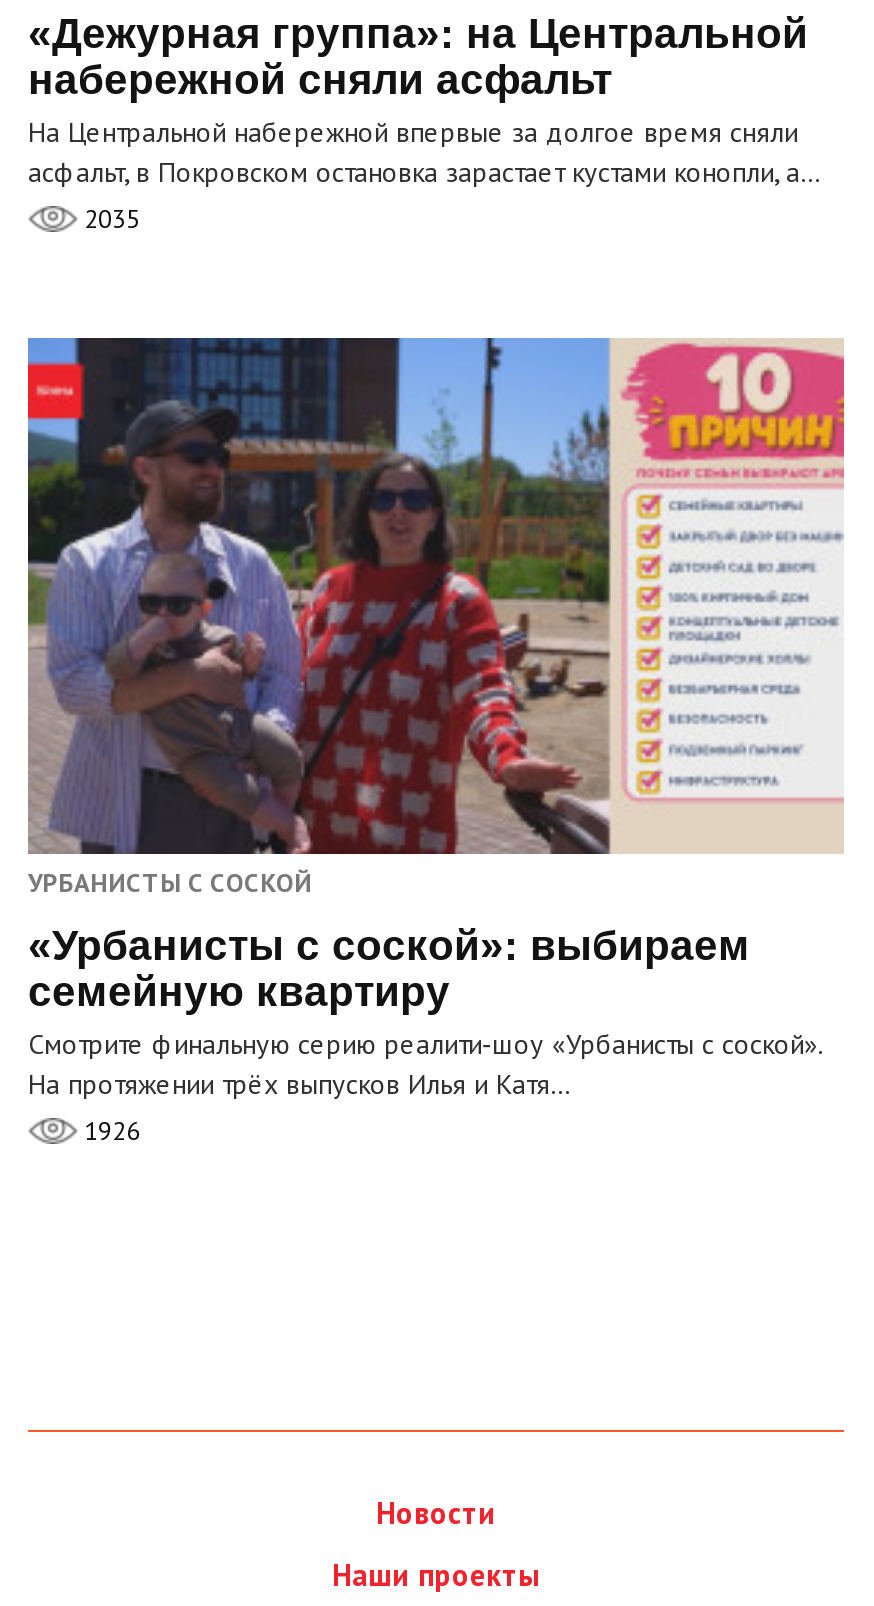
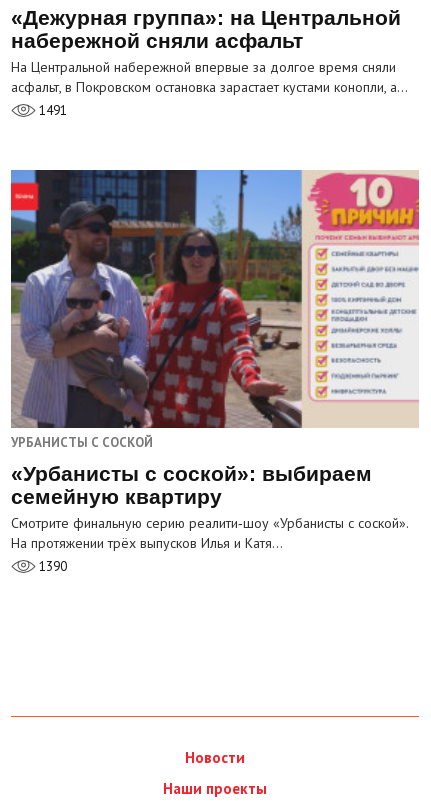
[78,202,140,236] 2035 -> [36,102,67,119] 1491
[78,1114,140,1148] 1926 -> [36,558,67,575] 1390

